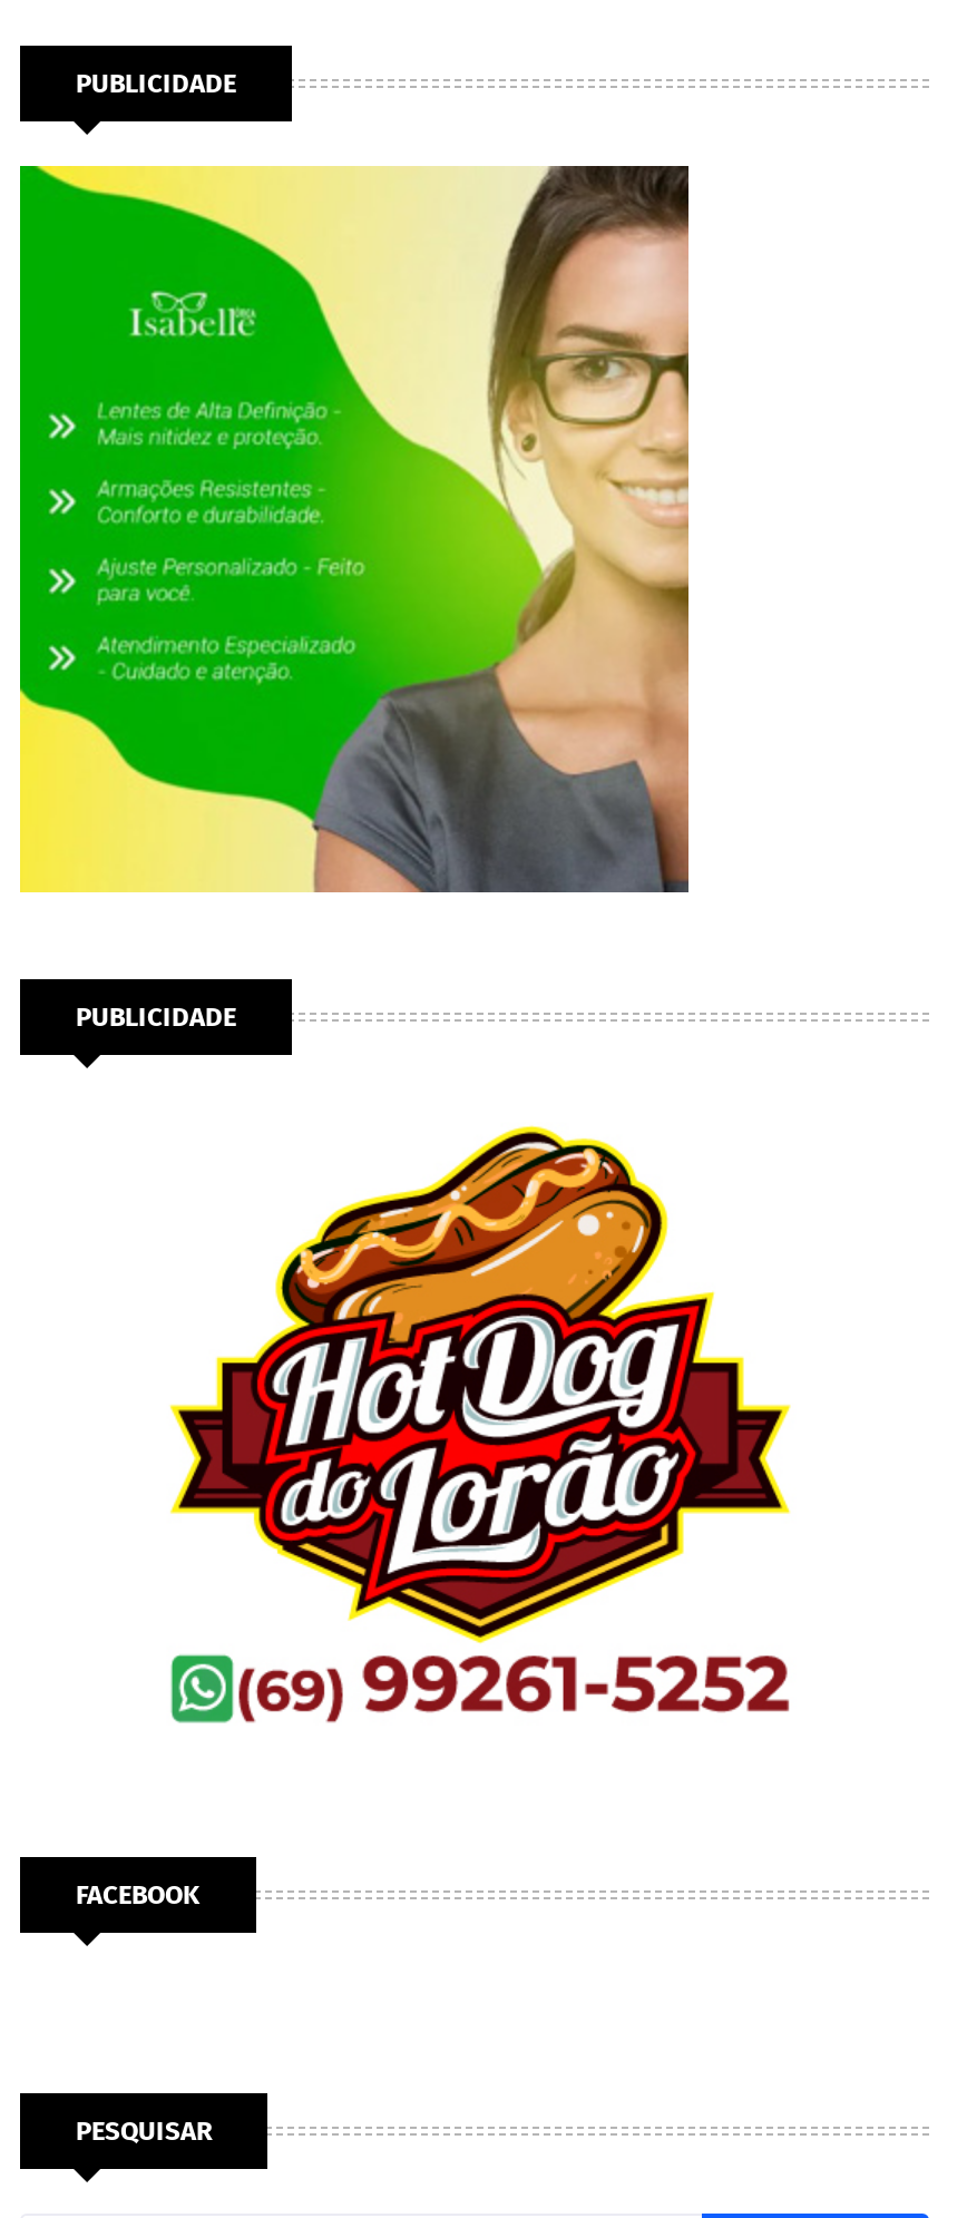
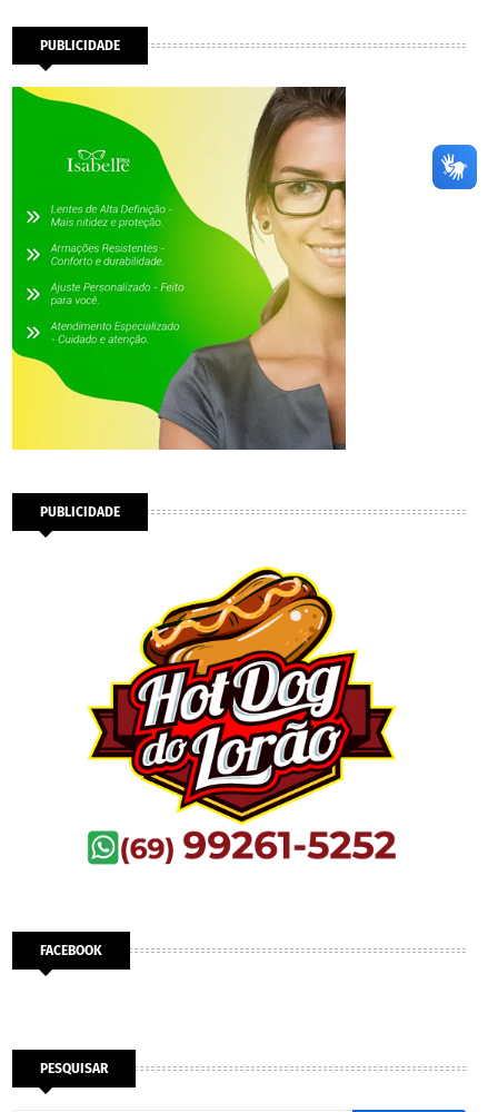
none -> [431,144,478,190] [image]

